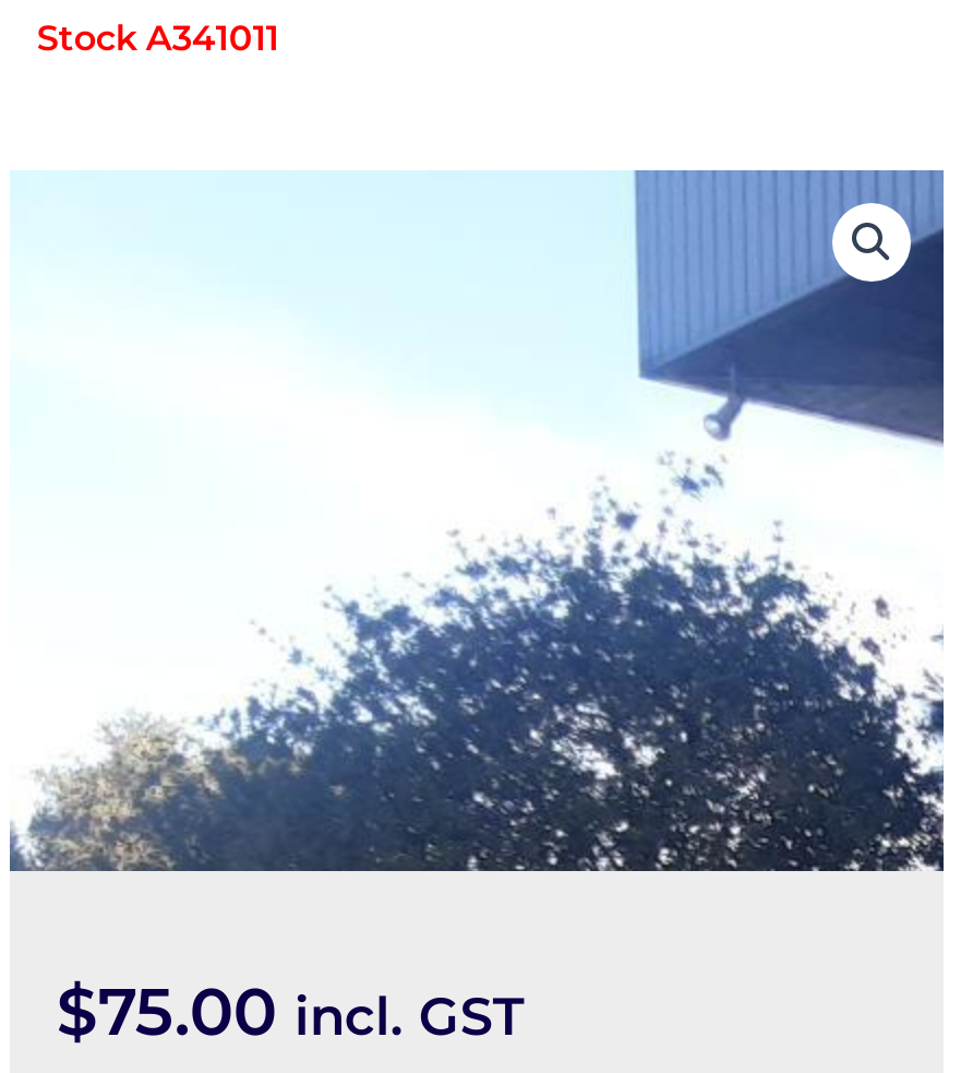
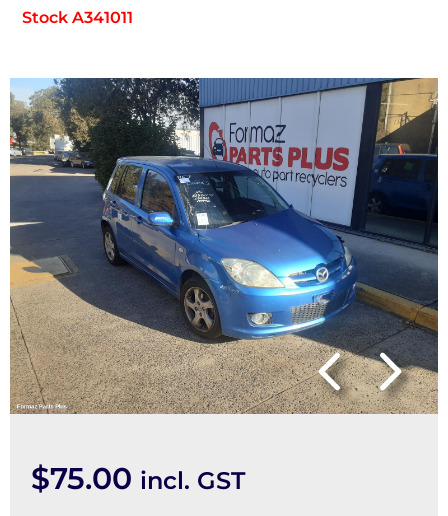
[10,168,946,873] [image] -> [9,77,439,415] [image]

